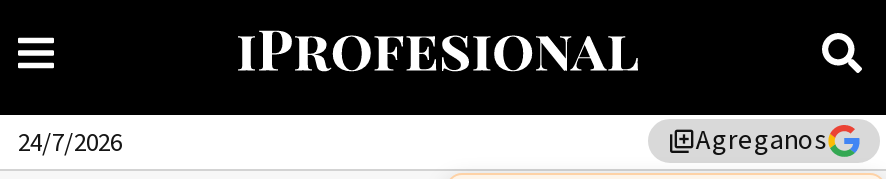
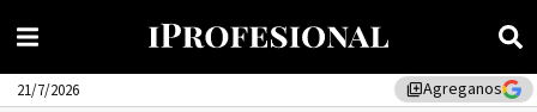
[18,127,122,161] 24/7/2026 -> [17,81,79,101] 21/7/2026

